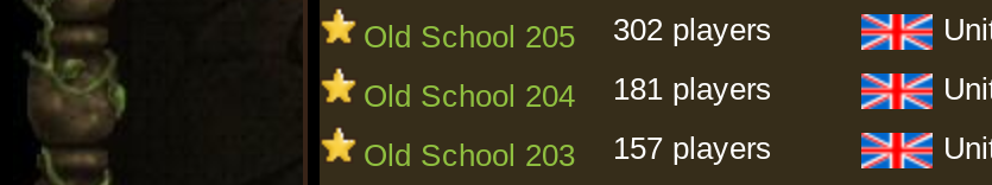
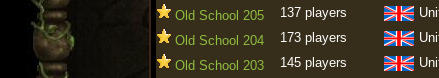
[364,12,772,55] Old School 205 302 players -> [174,5,346,23] Old School 205 137 players
[364,71,772,114] Old School 204 181 players -> [174,30,346,48] Old School 204 173 players
[364,130,772,173] Old School 203 157 players -> [174,55,346,73] Old School 203 145 players

